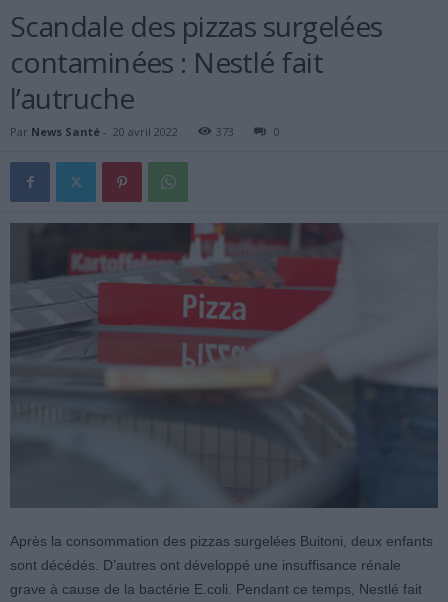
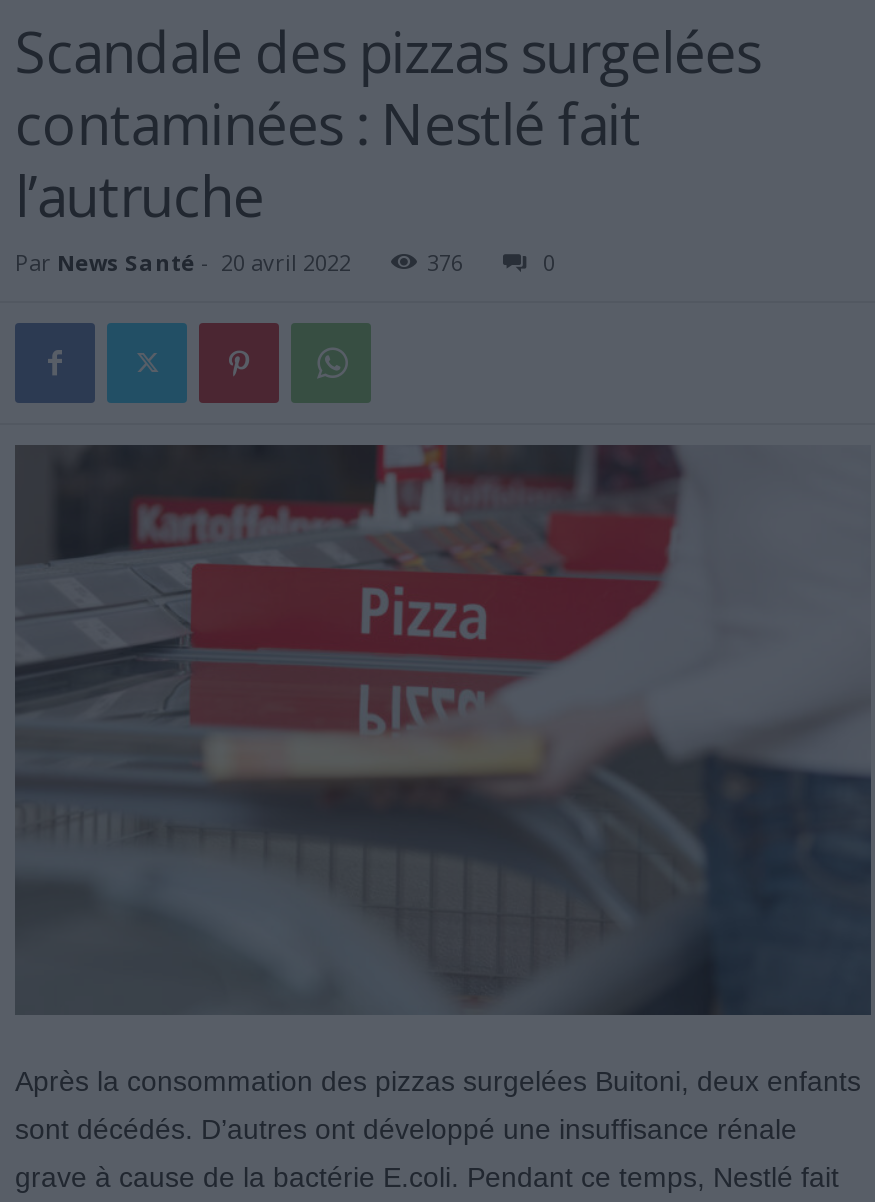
[216,124,234,139] 373 -> [427,247,463,277] 376

